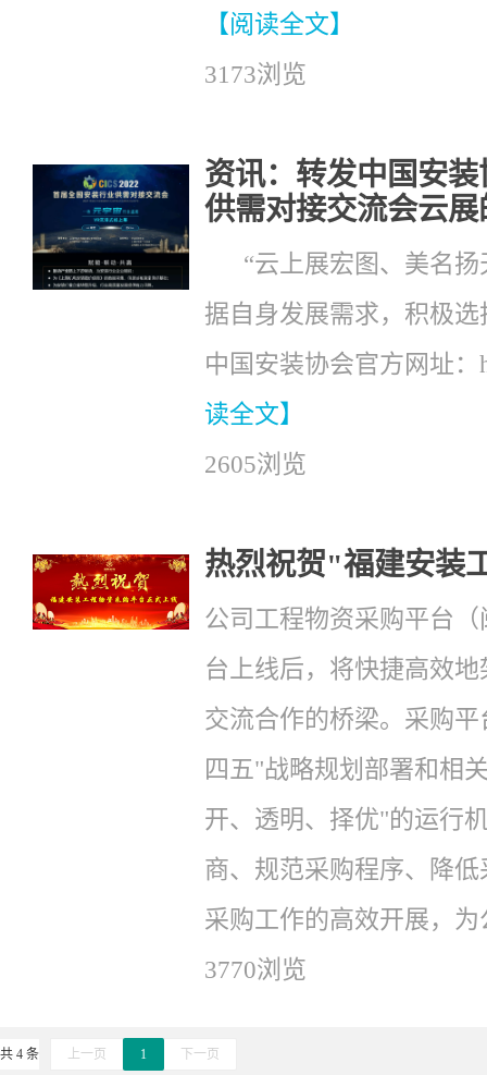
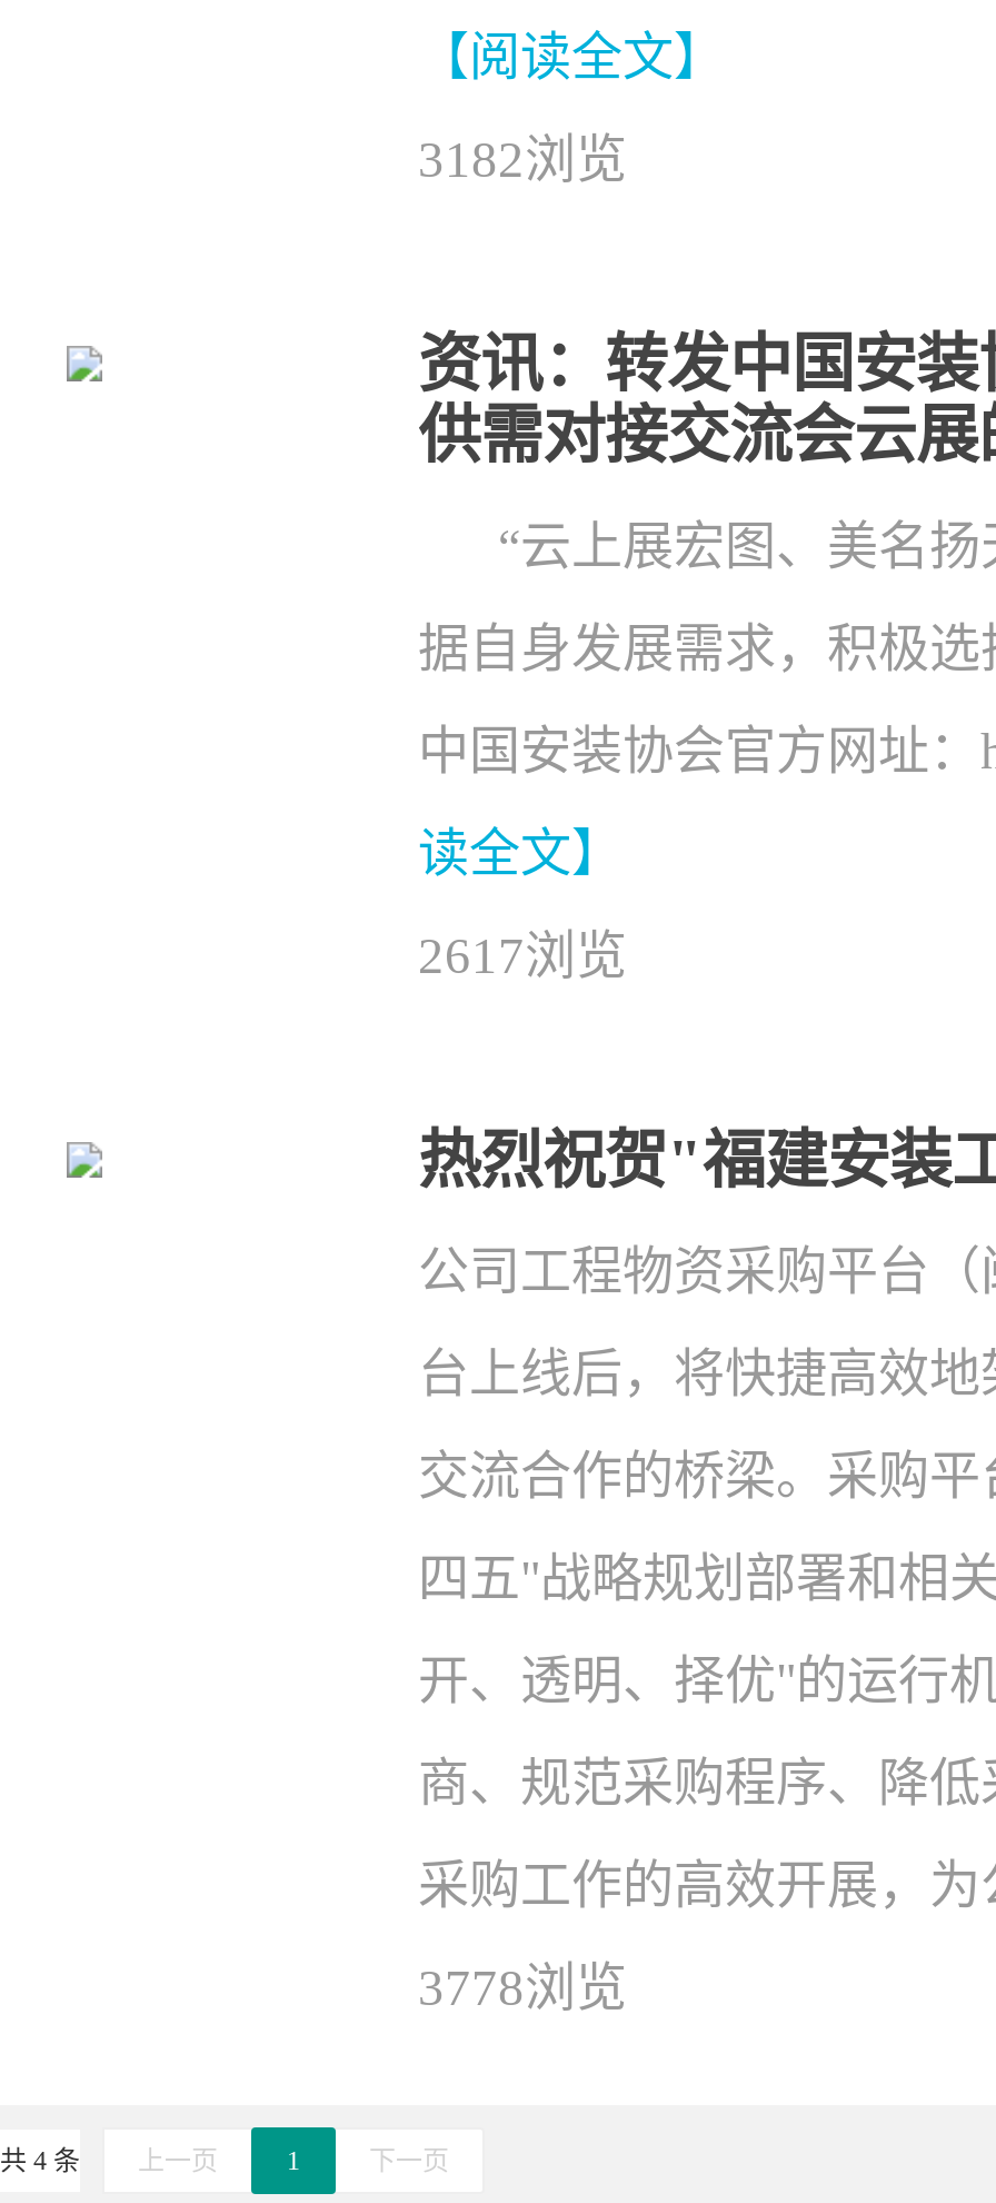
[204,60,307,88] 3173浏览 -> [418,130,627,188] 3182浏览
[32,163,190,291] [image] -> none
[204,450,307,478] 2605浏览 -> [418,926,627,984] 2617浏览
[32,553,190,631] [image] -> none
[204,955,307,984] 3770浏览 -> [418,1958,627,2016] 3778浏览

